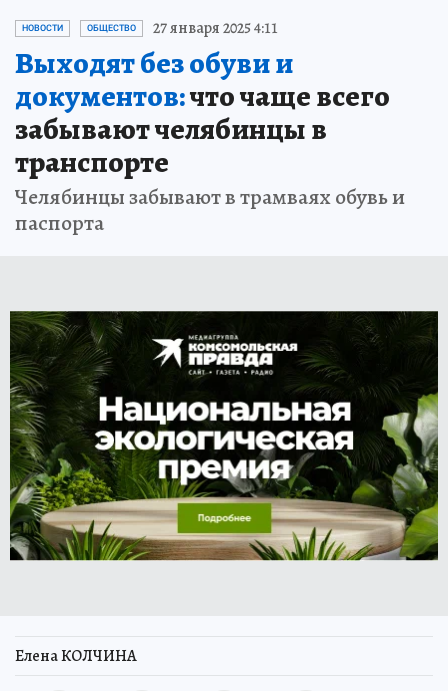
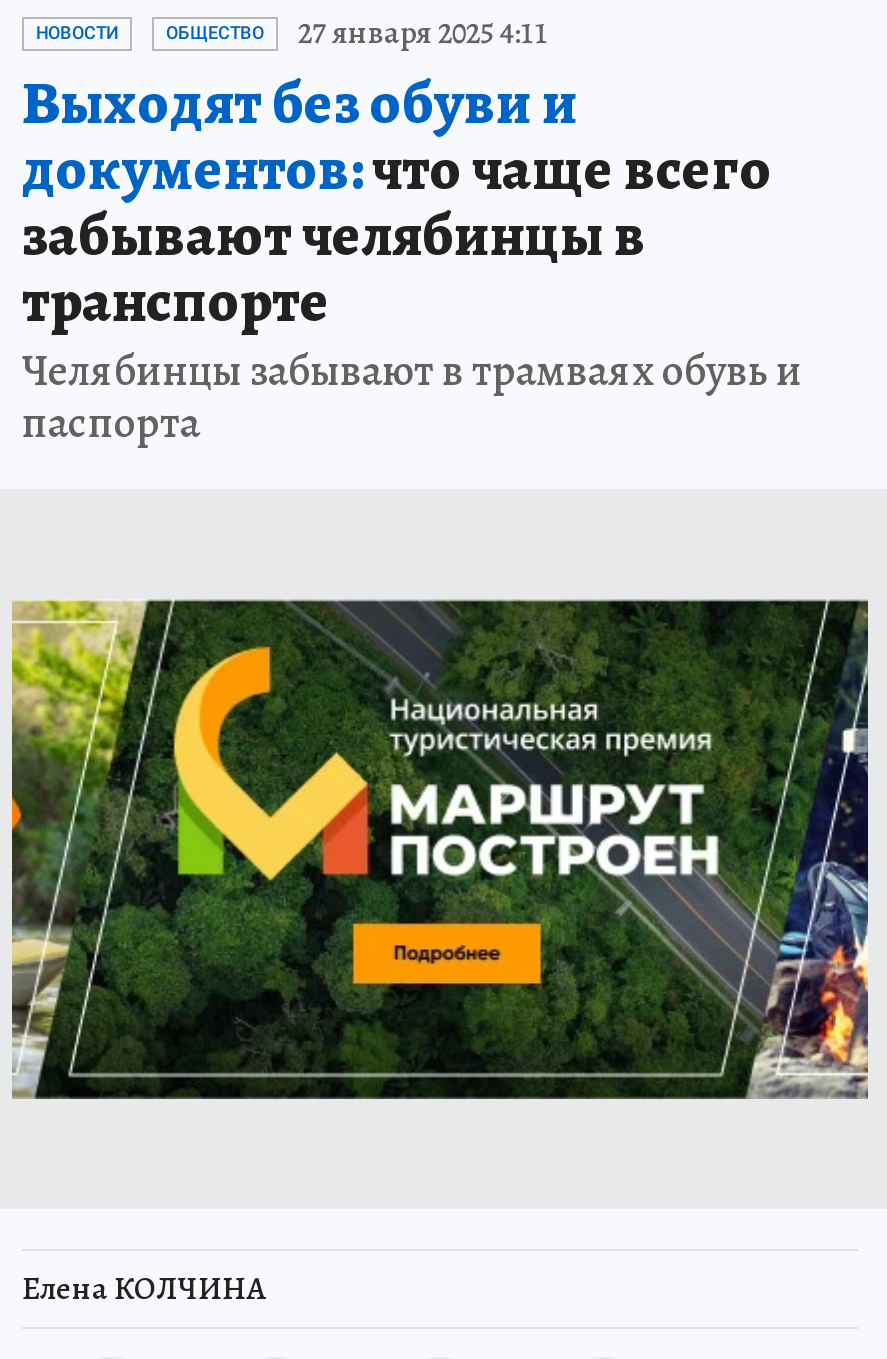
[9,310,439,561] [image] -> [10,599,870,1101] [image]

